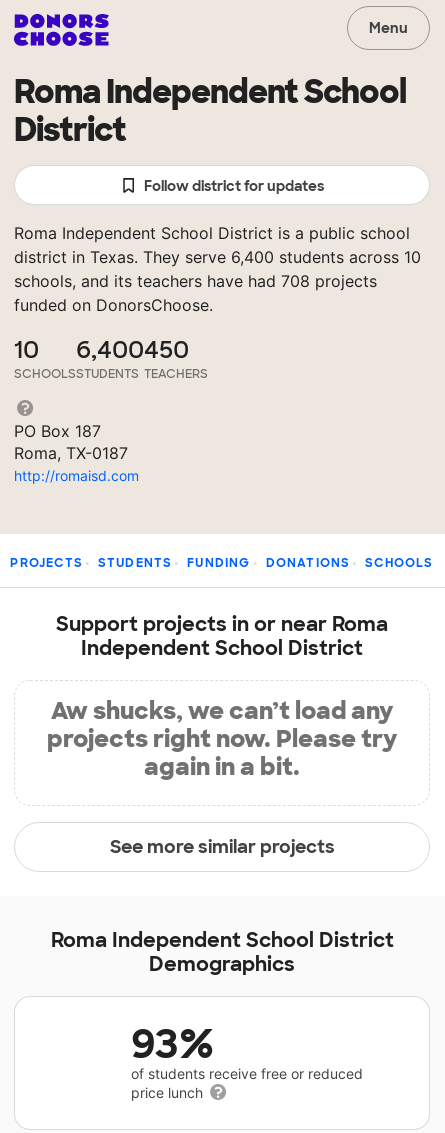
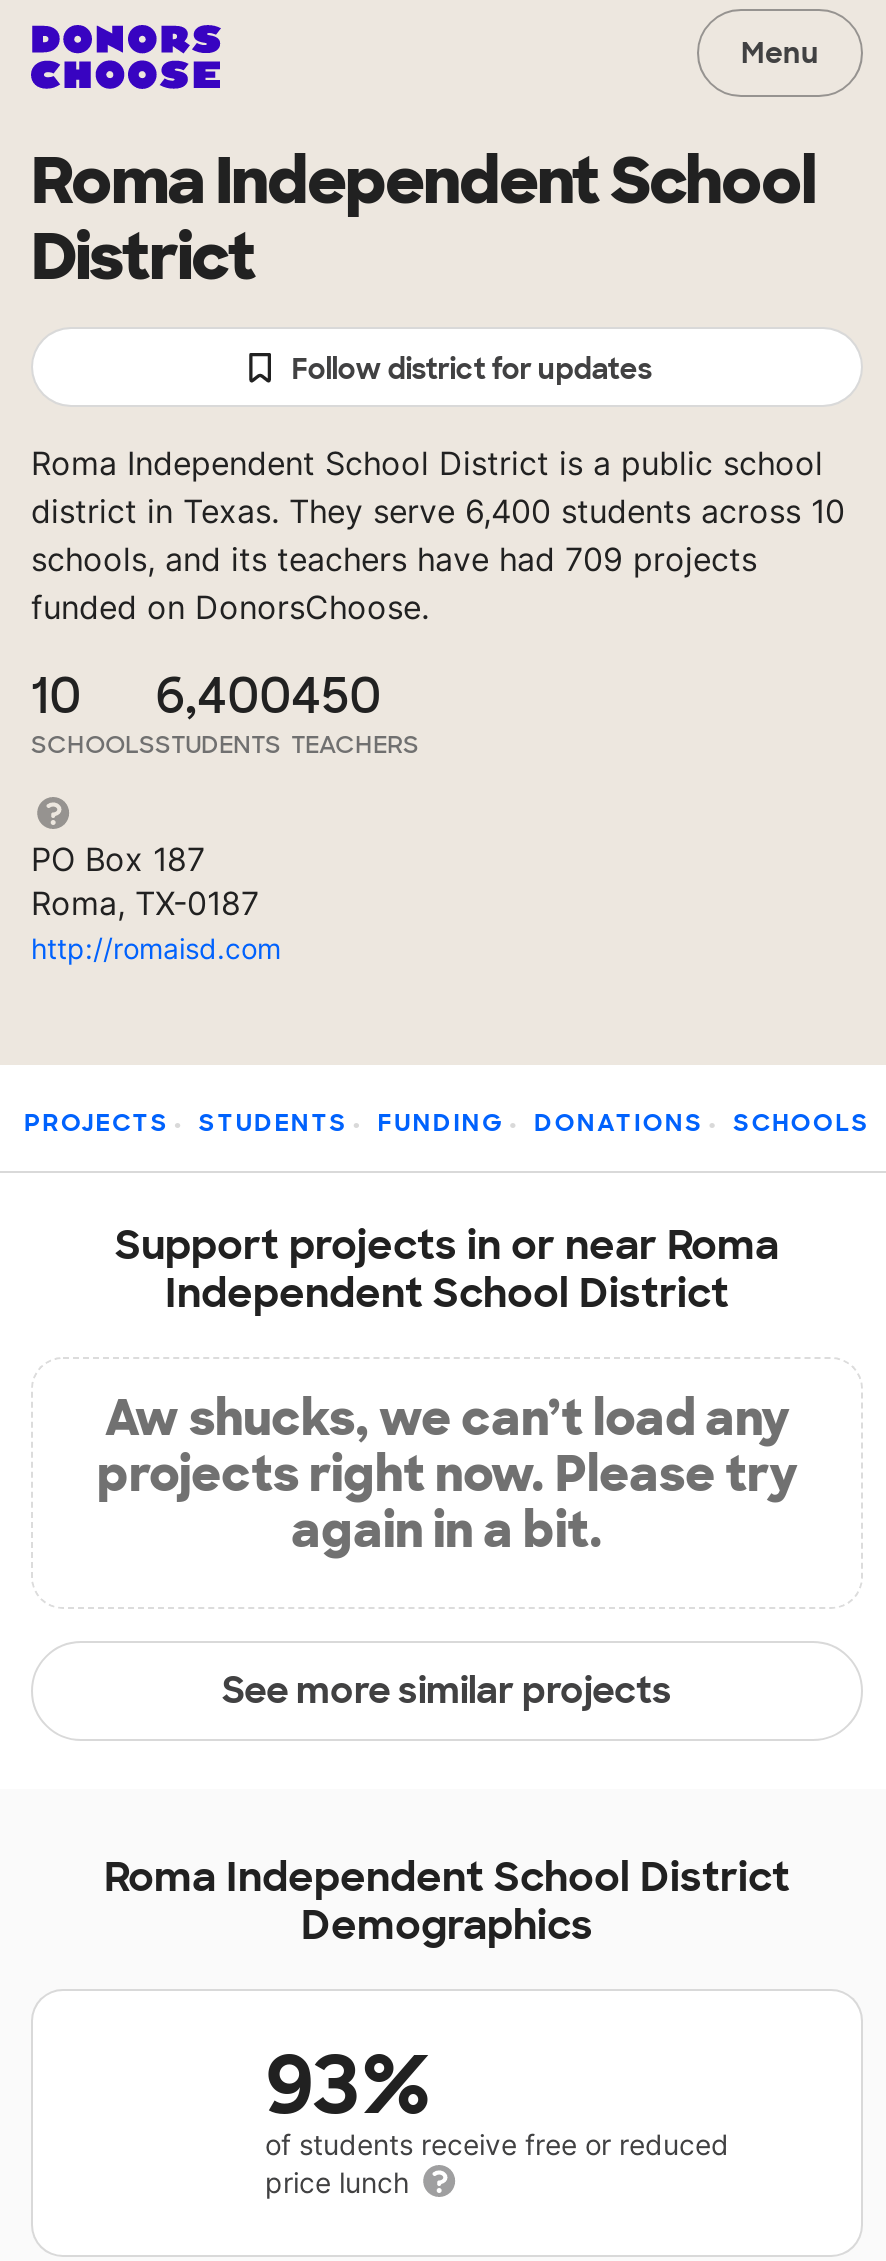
[14,271,377,291] schools, and its teachers have had 708 projects -> [31,539,757,579] schools, and its teachers have had 709 projects

